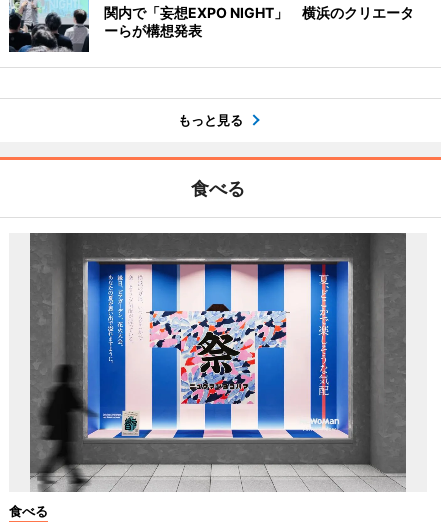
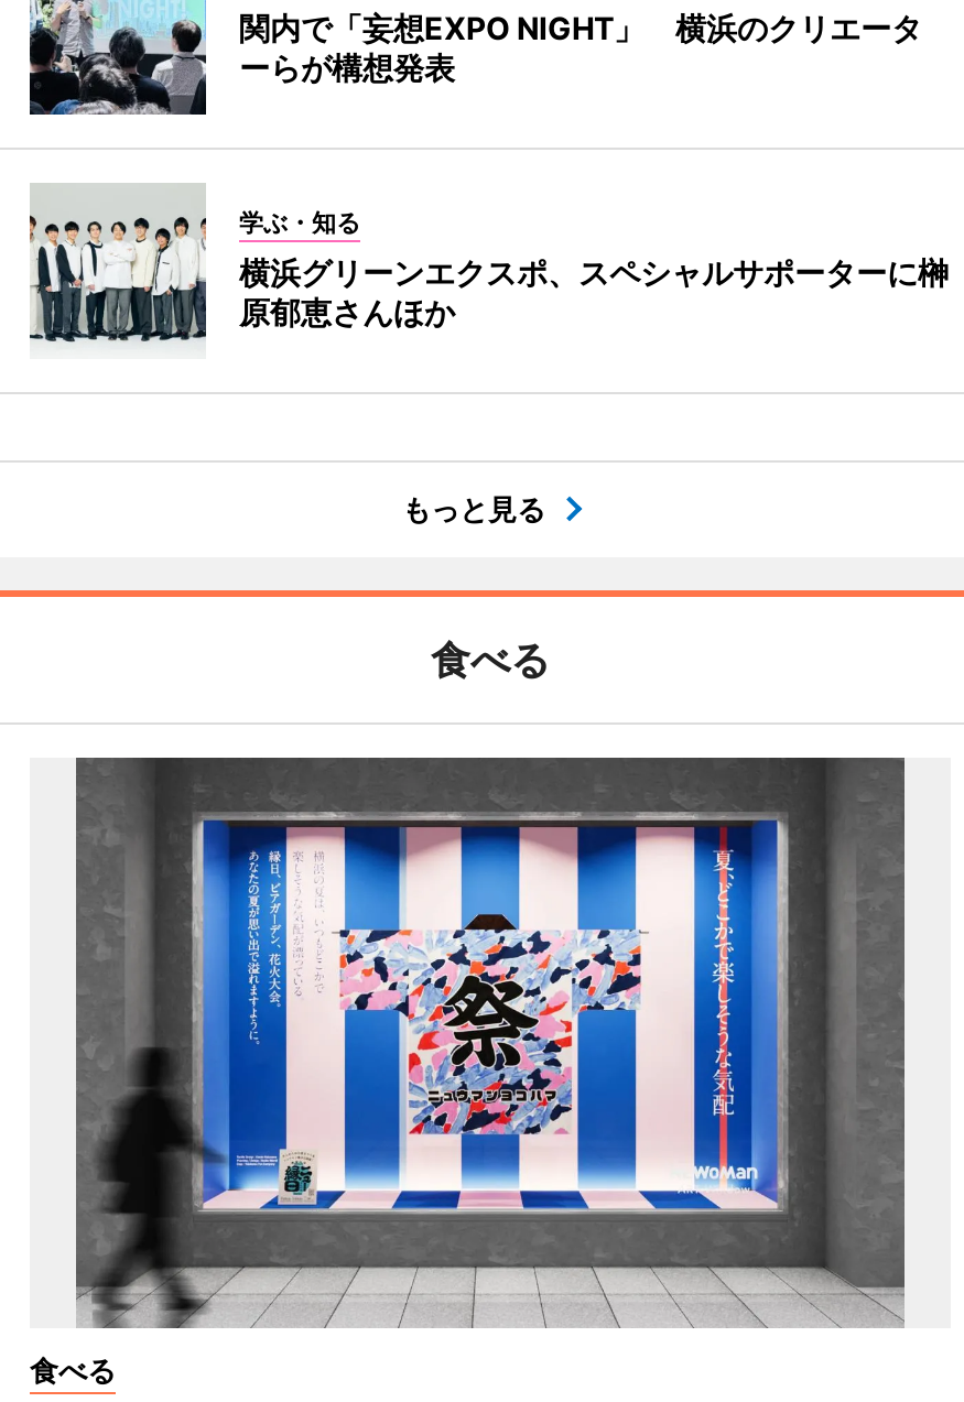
none -> [28,183,949,352] [image] | 学ぶ・知る | 横浜グリーンエクスポ、スペシャルサポーターに榊 | 原郁恵さんほか

